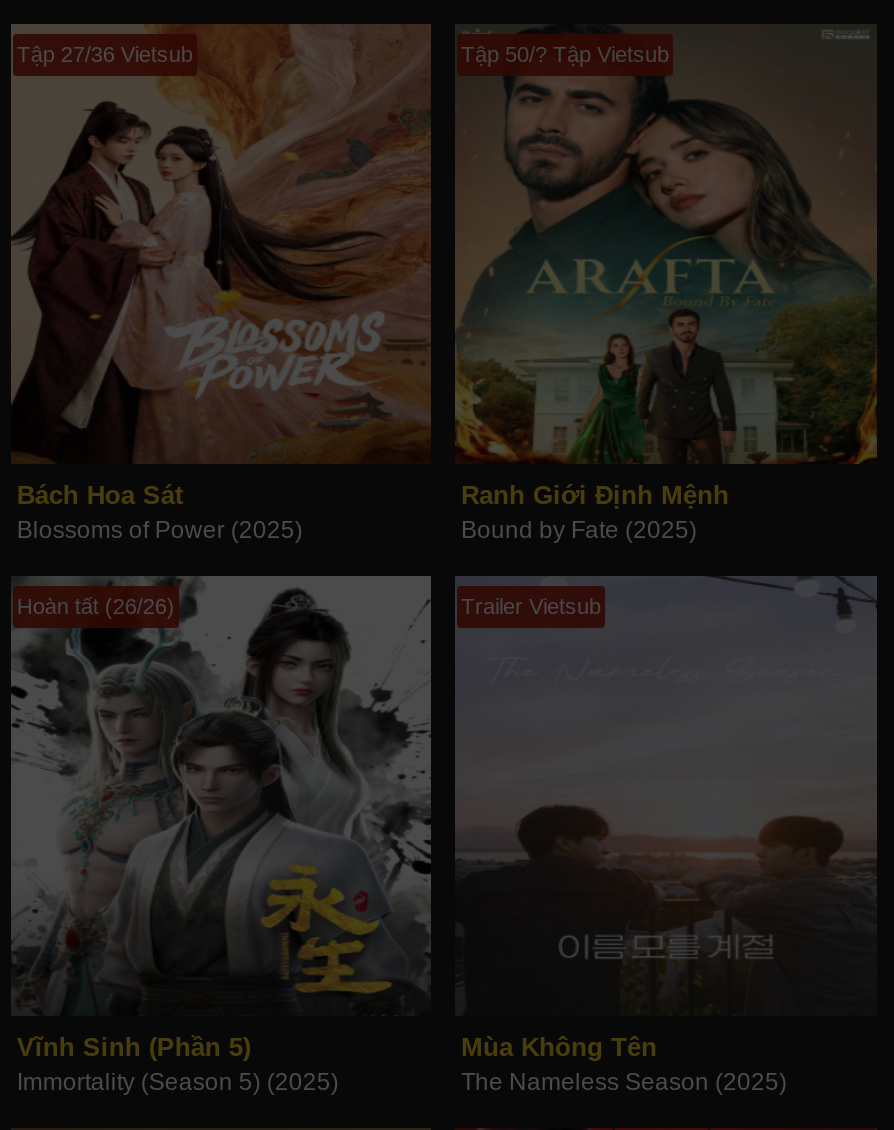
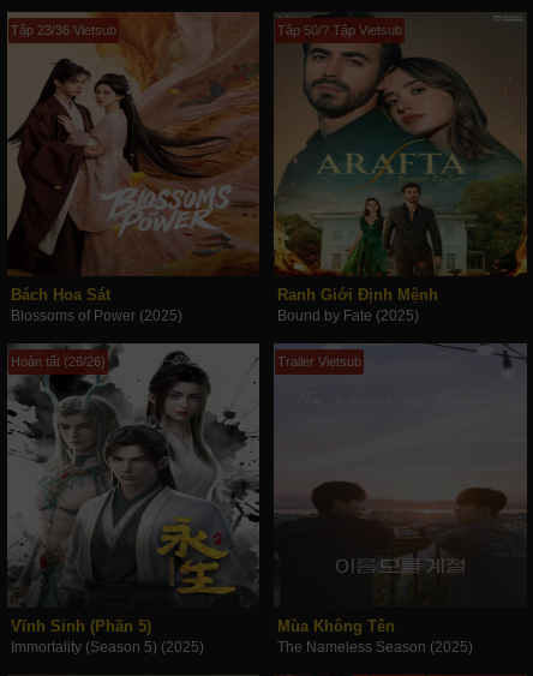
[17,42,193,66] Tập 27/36 Vietsub -> [11,23,116,37] Tập 23/36 Vietsub

